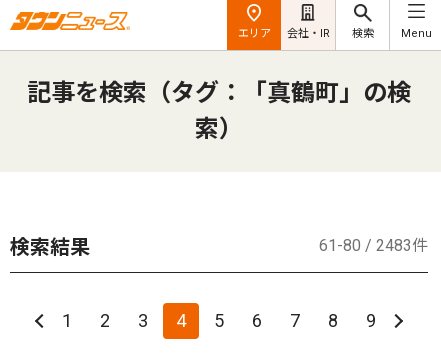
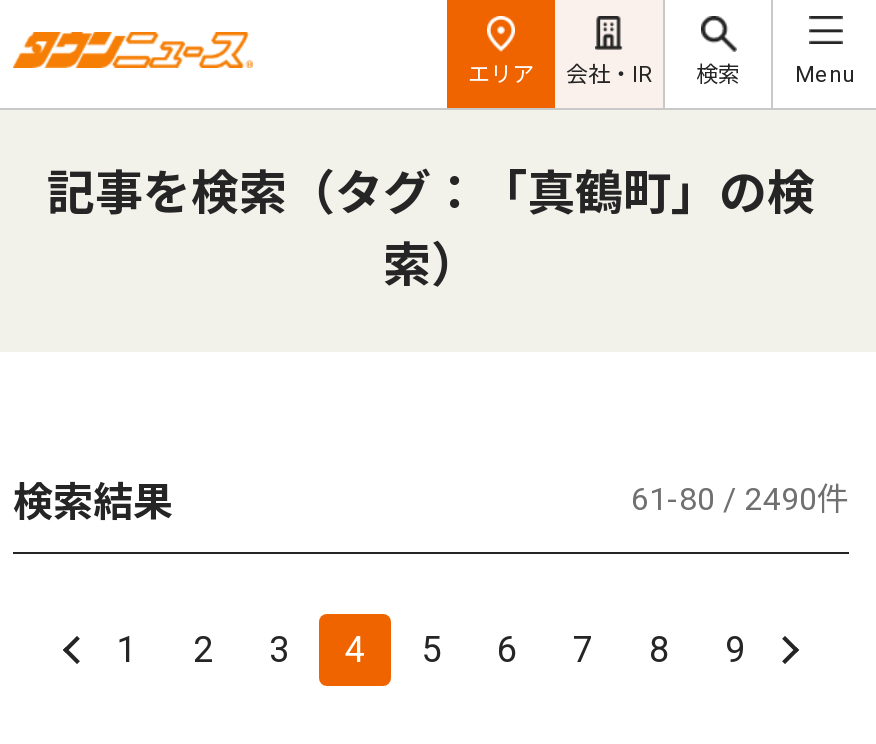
[319,236,428,255] 61-80 / 2483件 -> [631,480,849,518] 61-80 / 2490件

